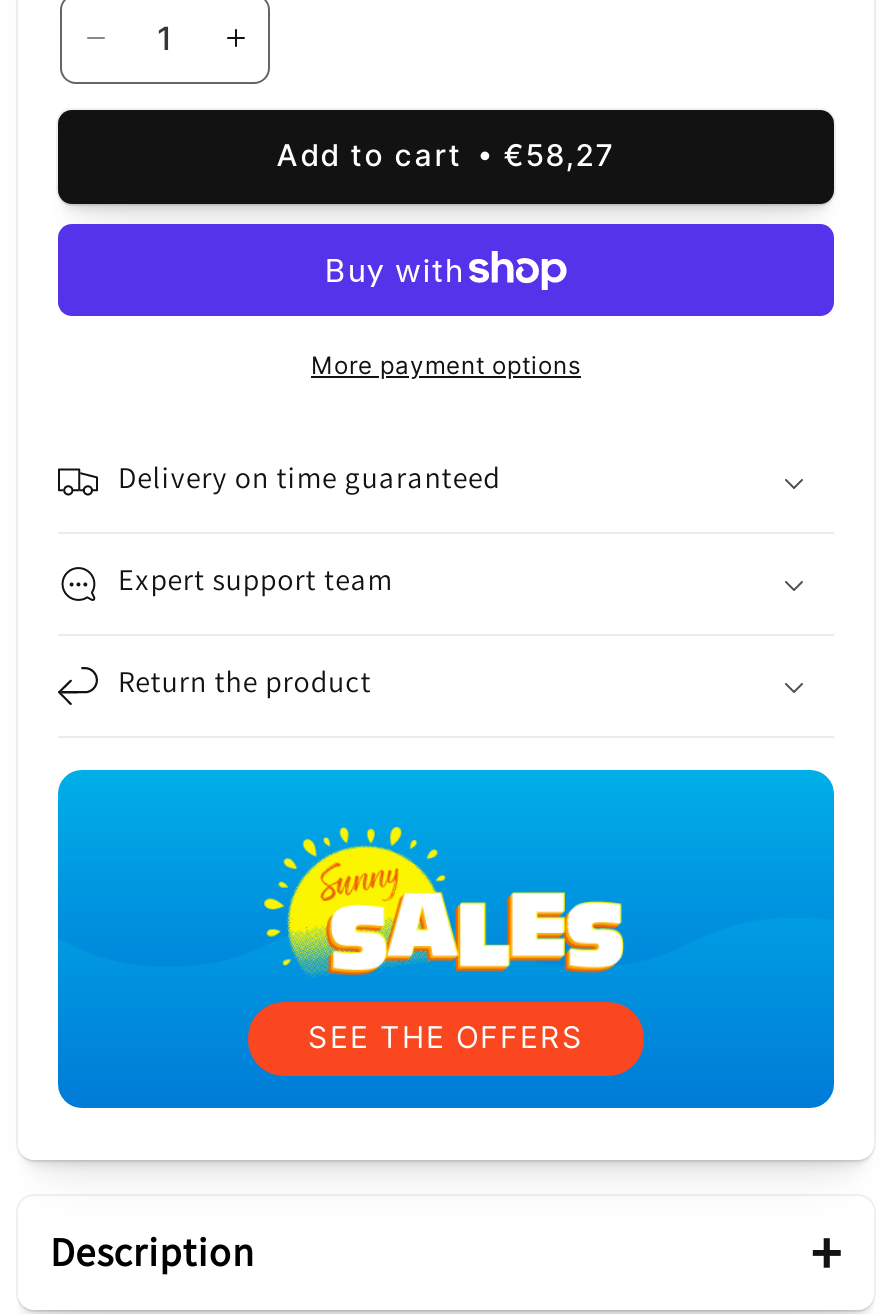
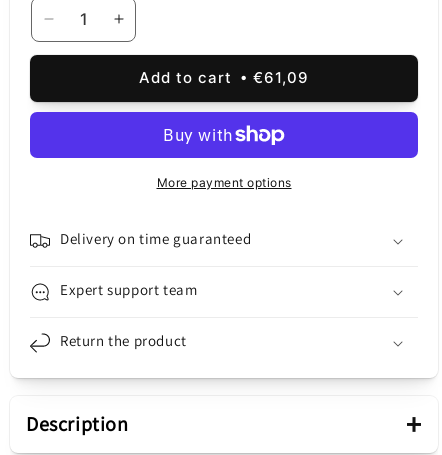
[504,136,616,174] €58,27 -> [253,68,309,87] €61,09
[56,768,836,1110] [image] | SEE THE OFFERS -> none

